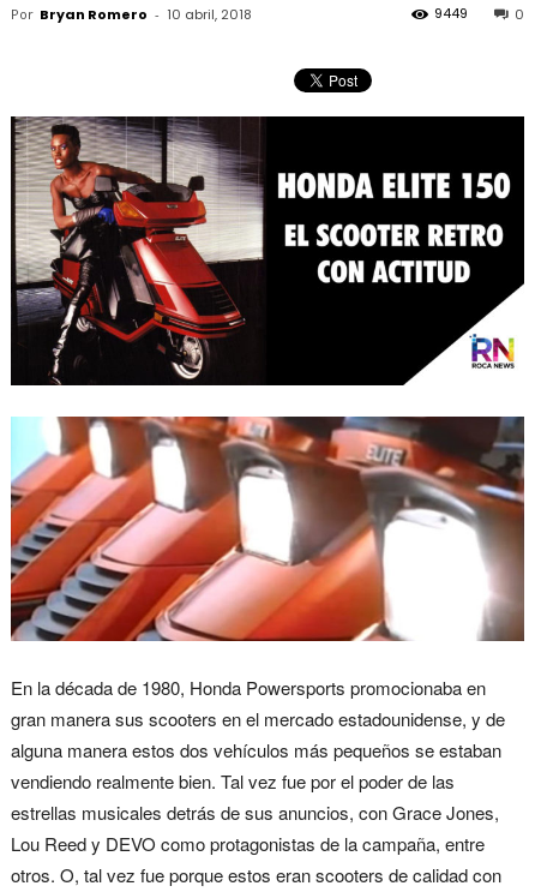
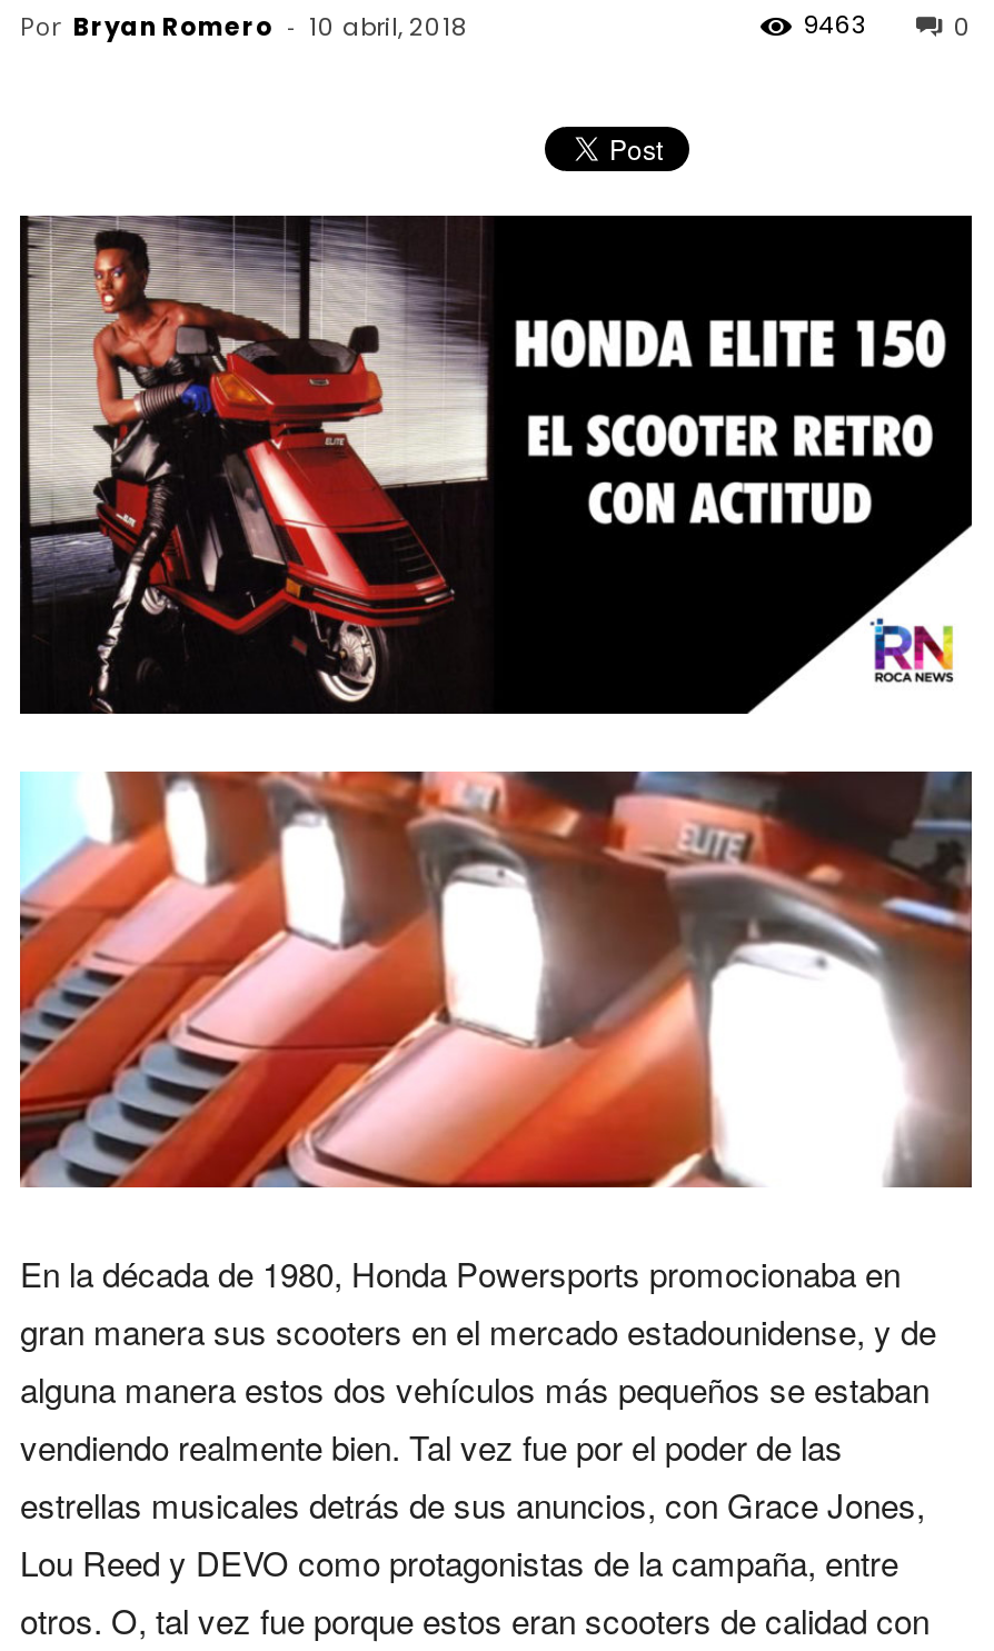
[434,4,468,23] 9449 -> [803,7,867,42] 9463

